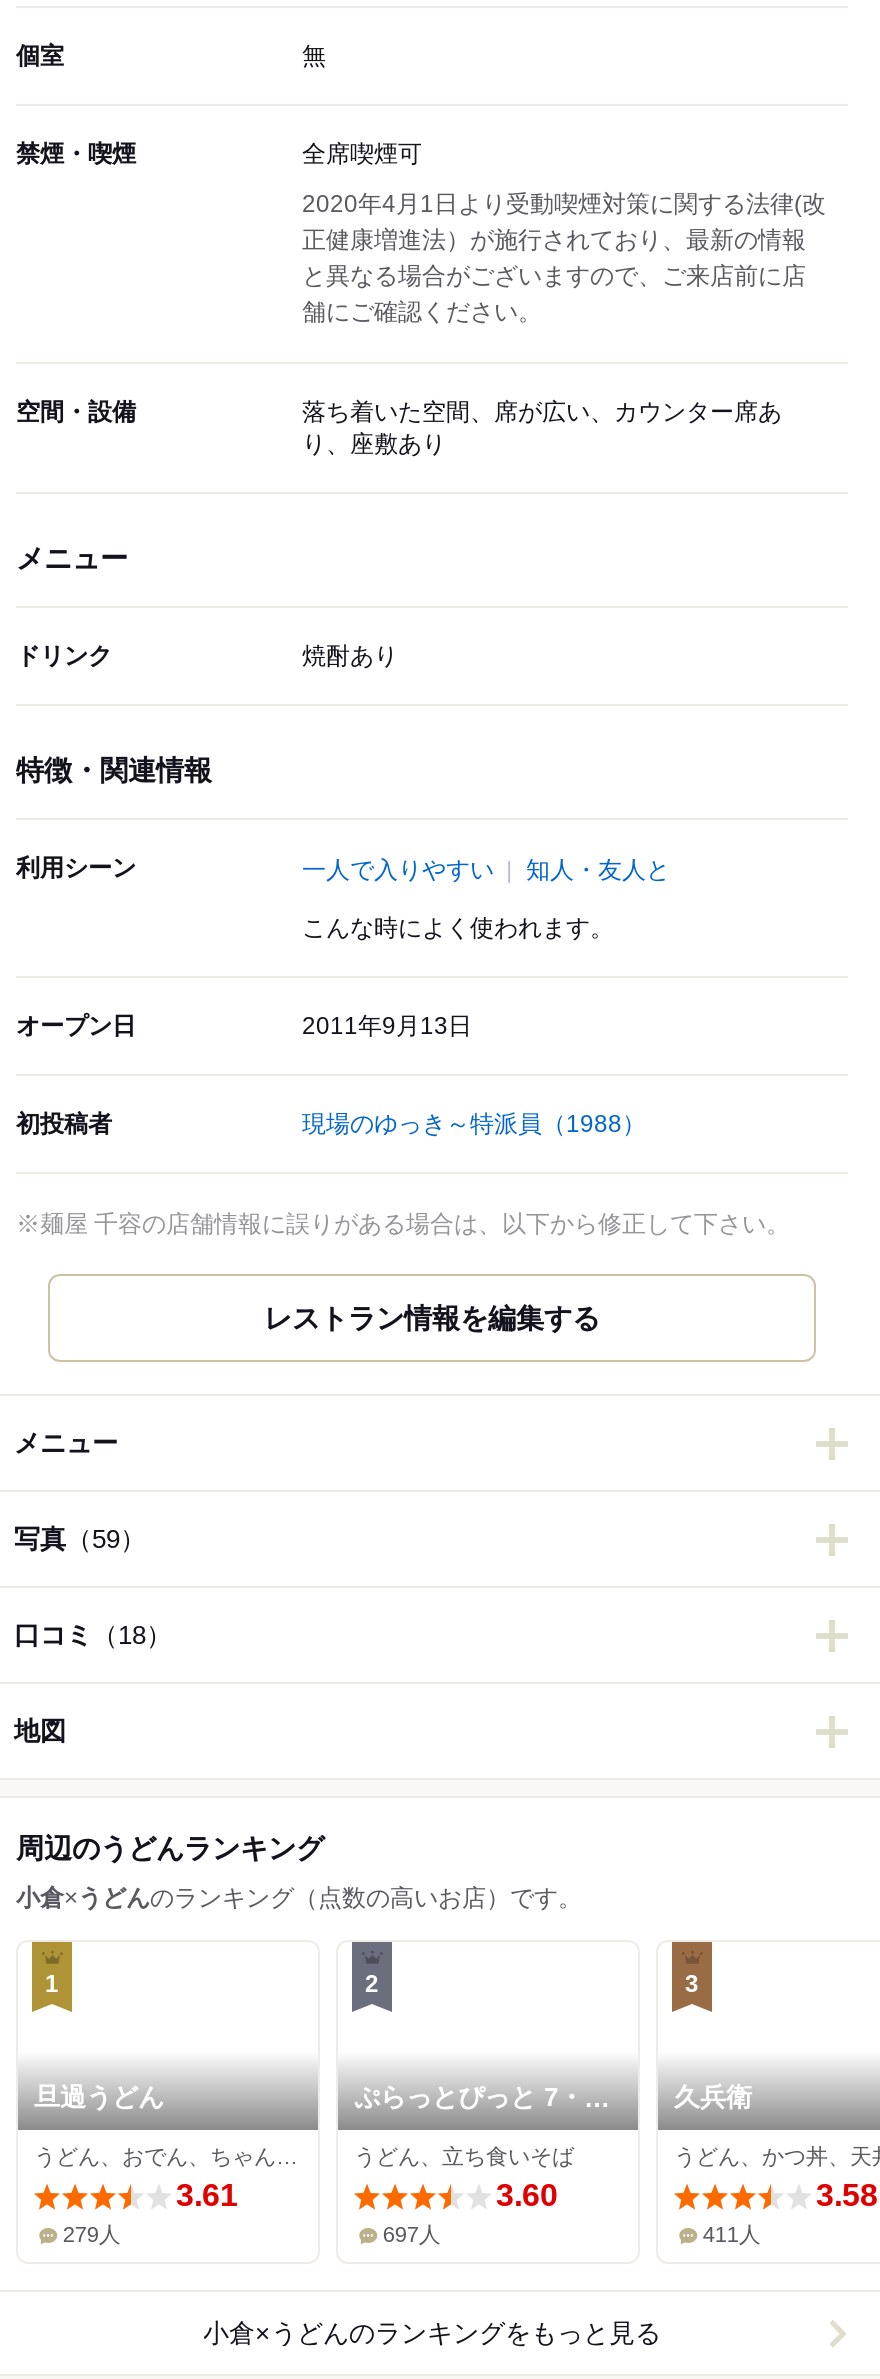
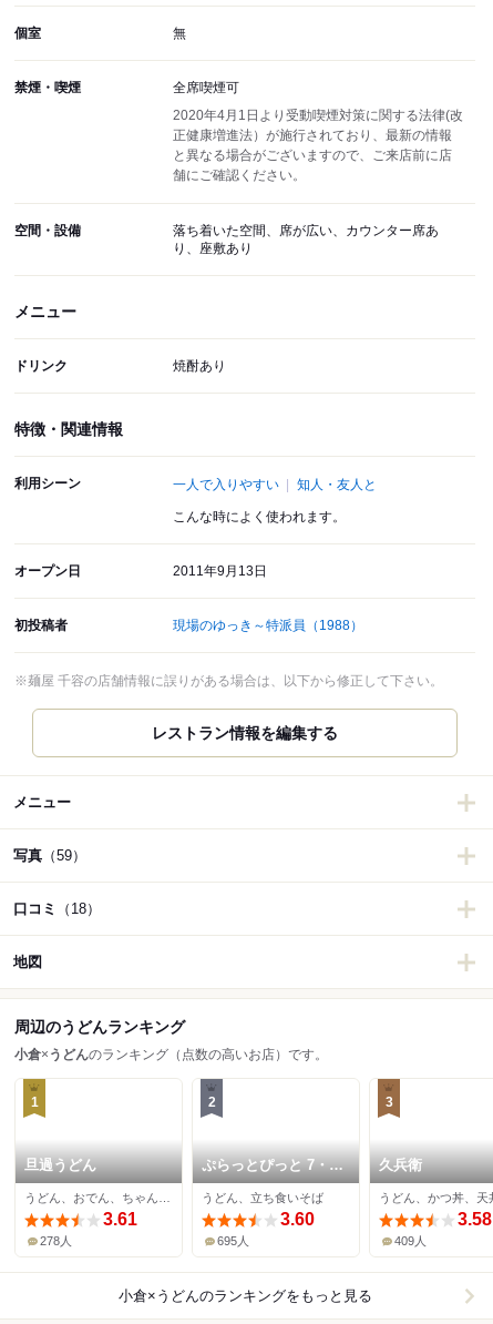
[63,2223,121,2247] 279人 -> [40,1235,72,1248] 278人
[383,2223,441,2247] 697人 -> [218,1235,250,1248] 695人
[703,2223,761,2247] 411人 -> [395,1235,427,1248] 409人

